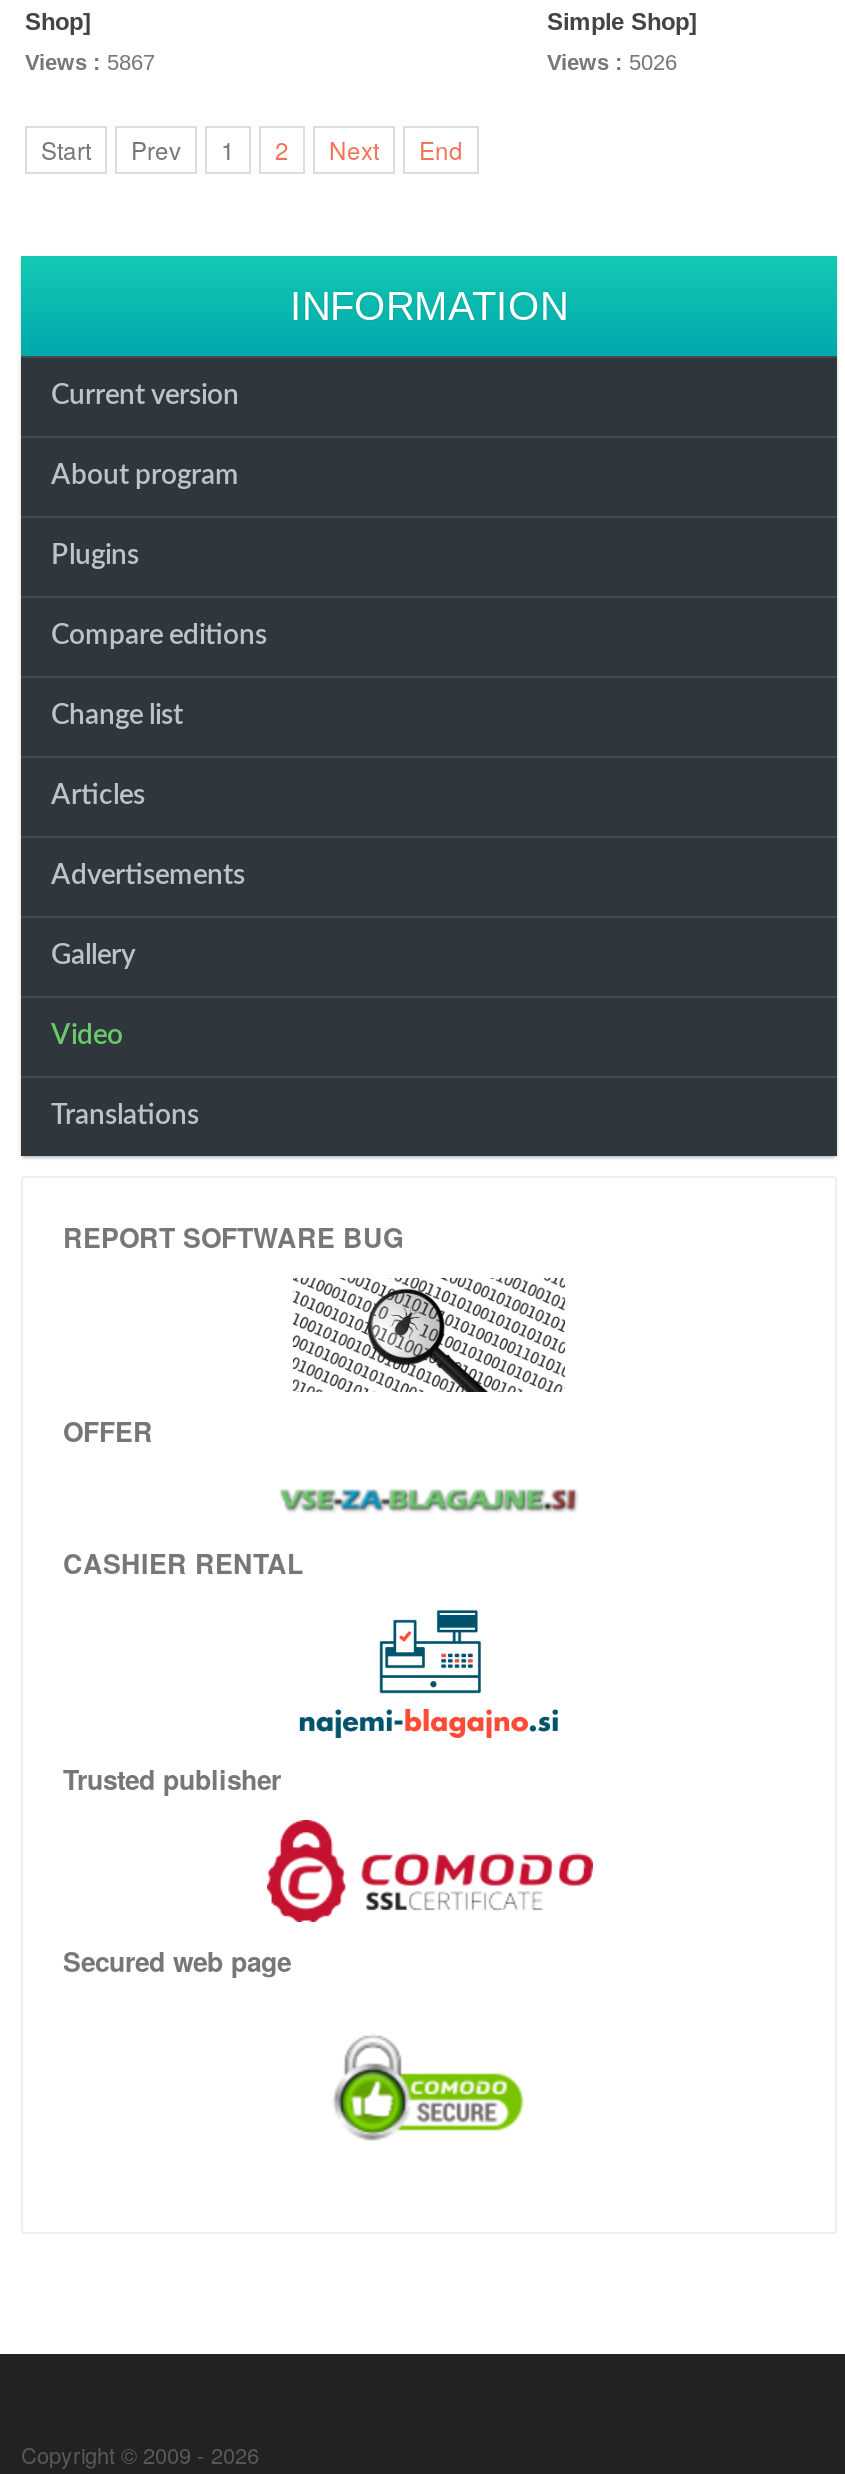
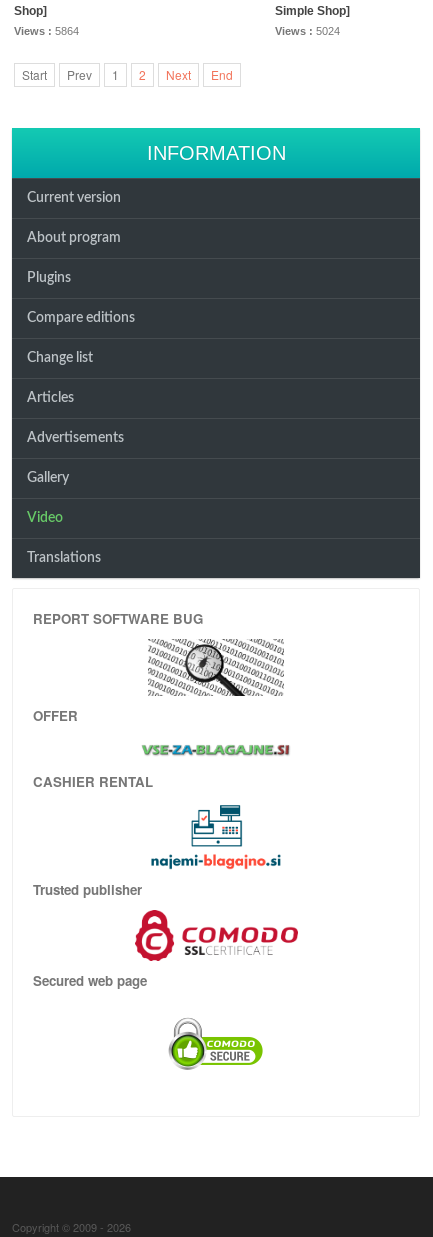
[25,49,155,73] Views : 5867 -> [14,25,79,37] Views : 5864
[547,49,677,73] Views : 5026 -> [275,25,340,37] Views : 5024

